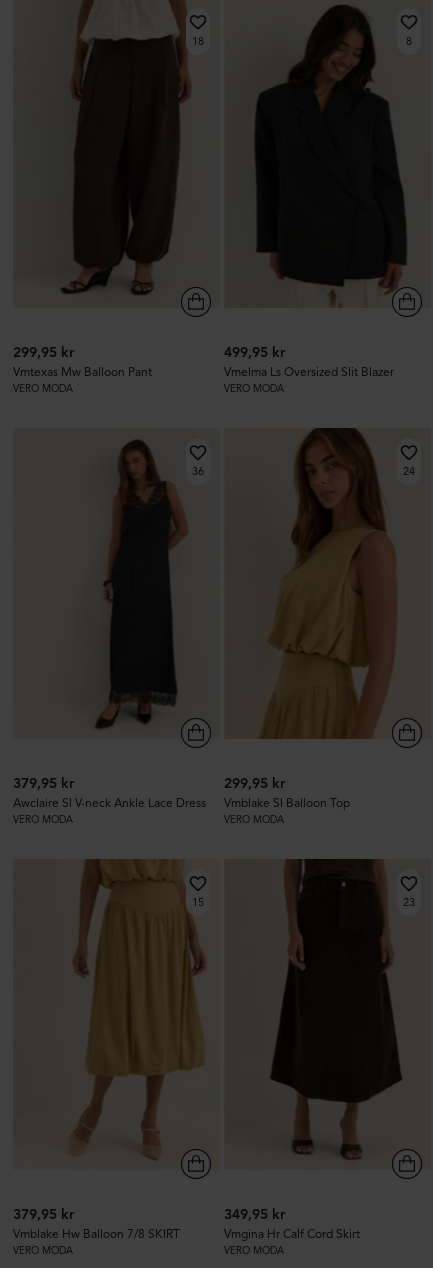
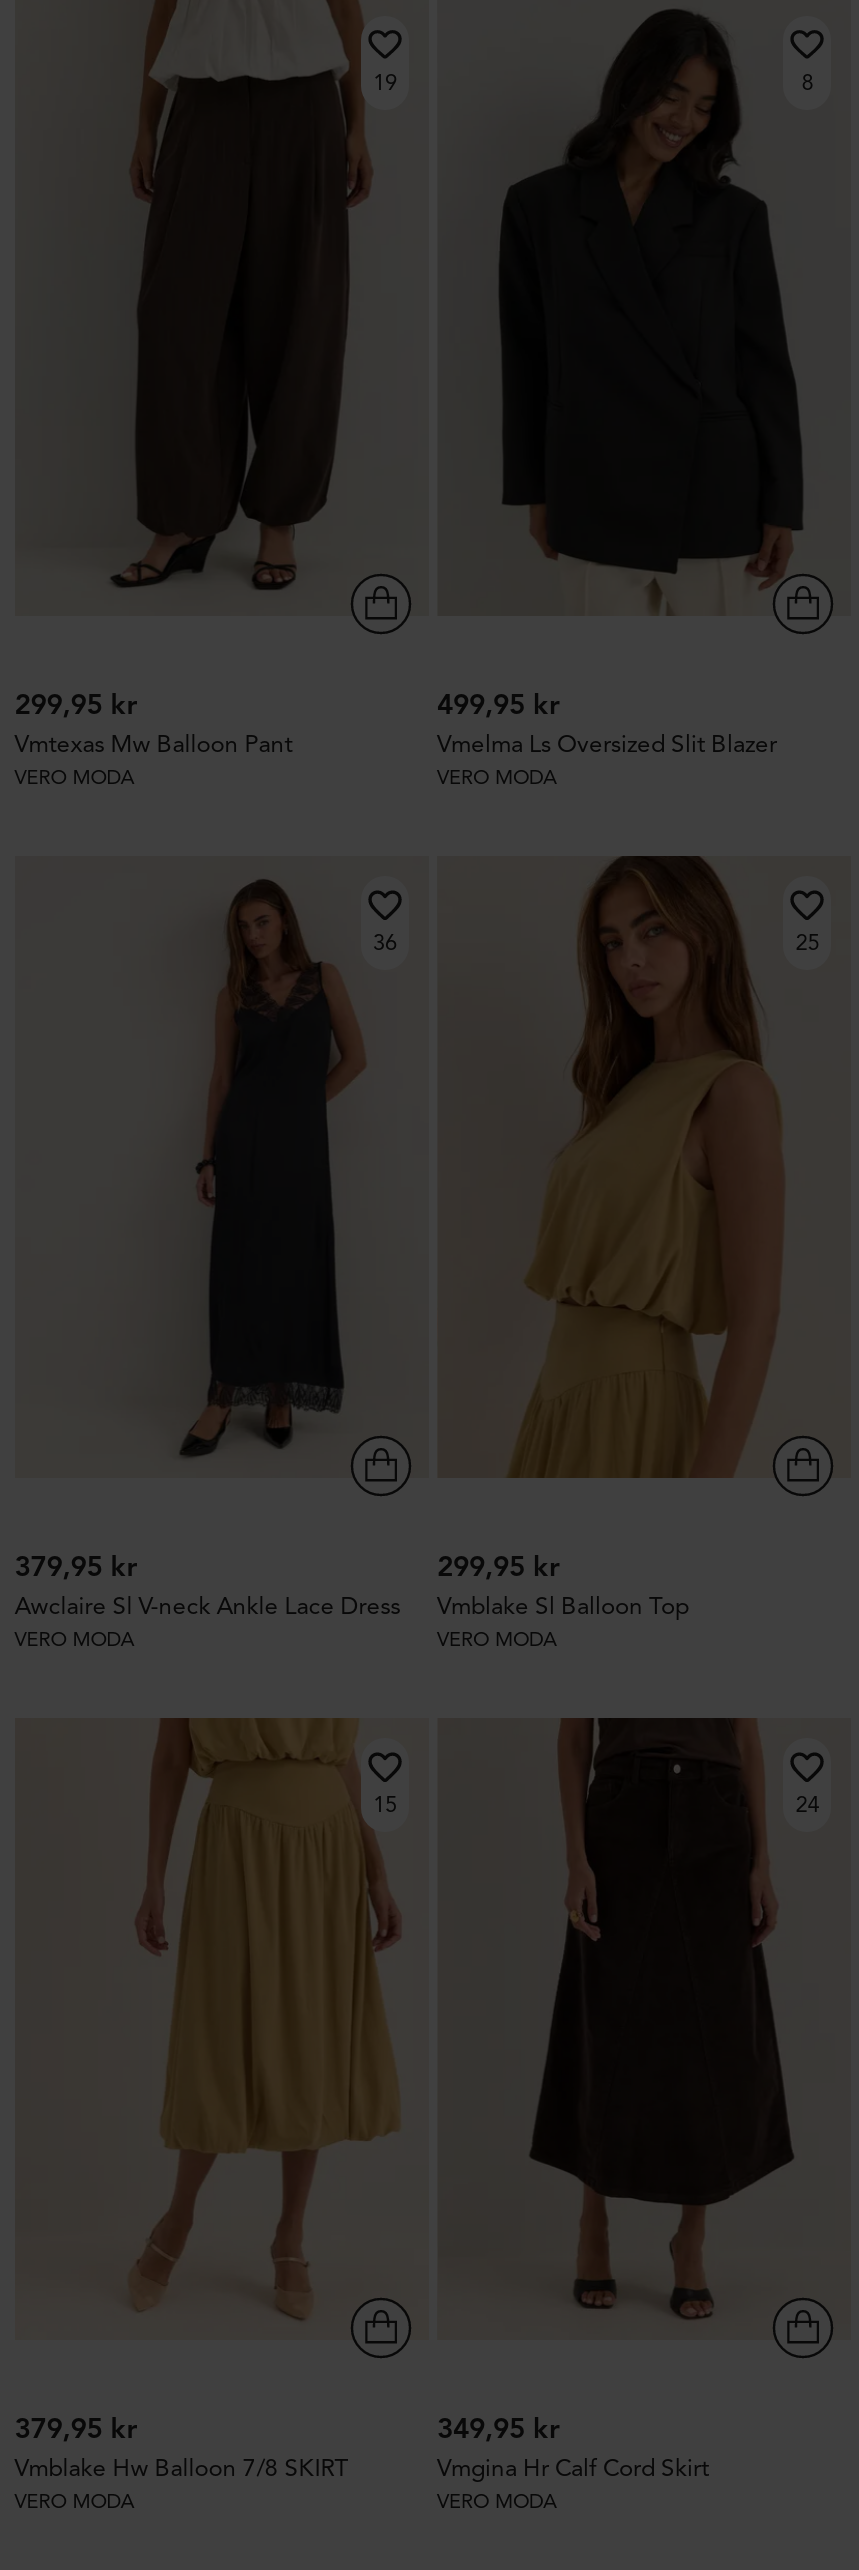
[192,34,204,48] 18 -> [373,67,397,95] 19
[403,464,415,478] 24 -> [795,929,819,957] 25
[403,895,415,909] 23 -> [795,1791,819,1819] 24

